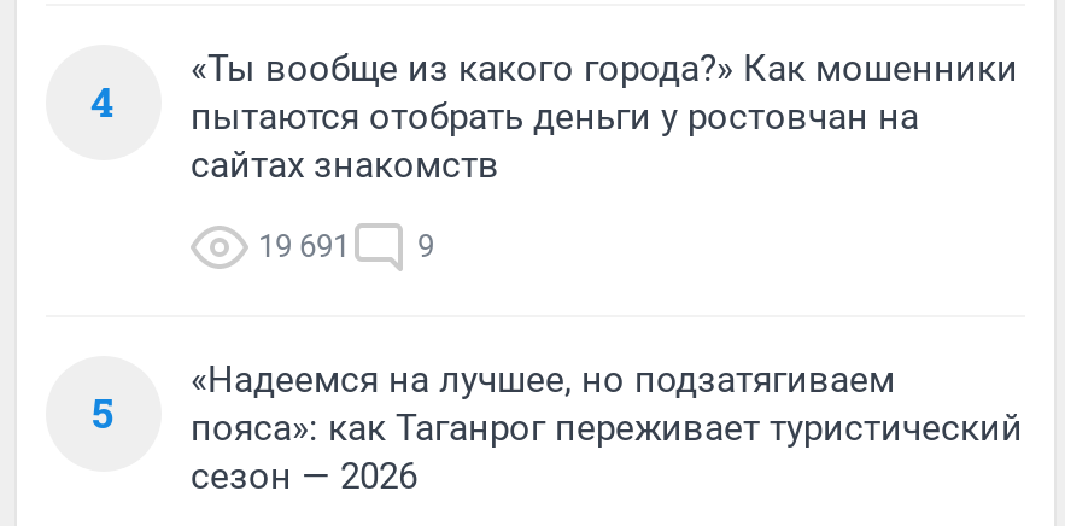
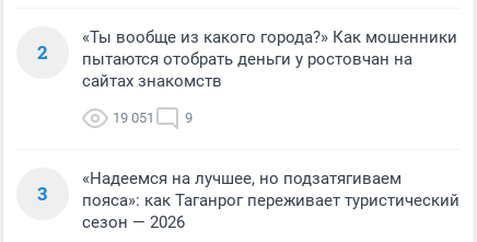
[90,73,919,138] 4 пытаются отобрать деньги у ростовчан на -> [37,39,412,69] 2 пытаются отобрать деньги у ростовчан на
[258,227,434,263] 19 691 9 -> [113,109,193,126] 19 051 9
[92,384,1023,449] 5 пояса»: как Таганрог переживает туристический -> [37,180,459,210] 3 пояса»: как Таганрог переживает туристический

